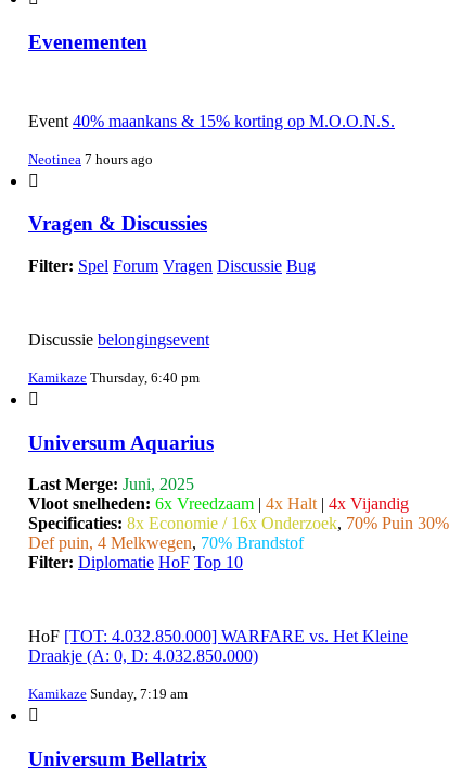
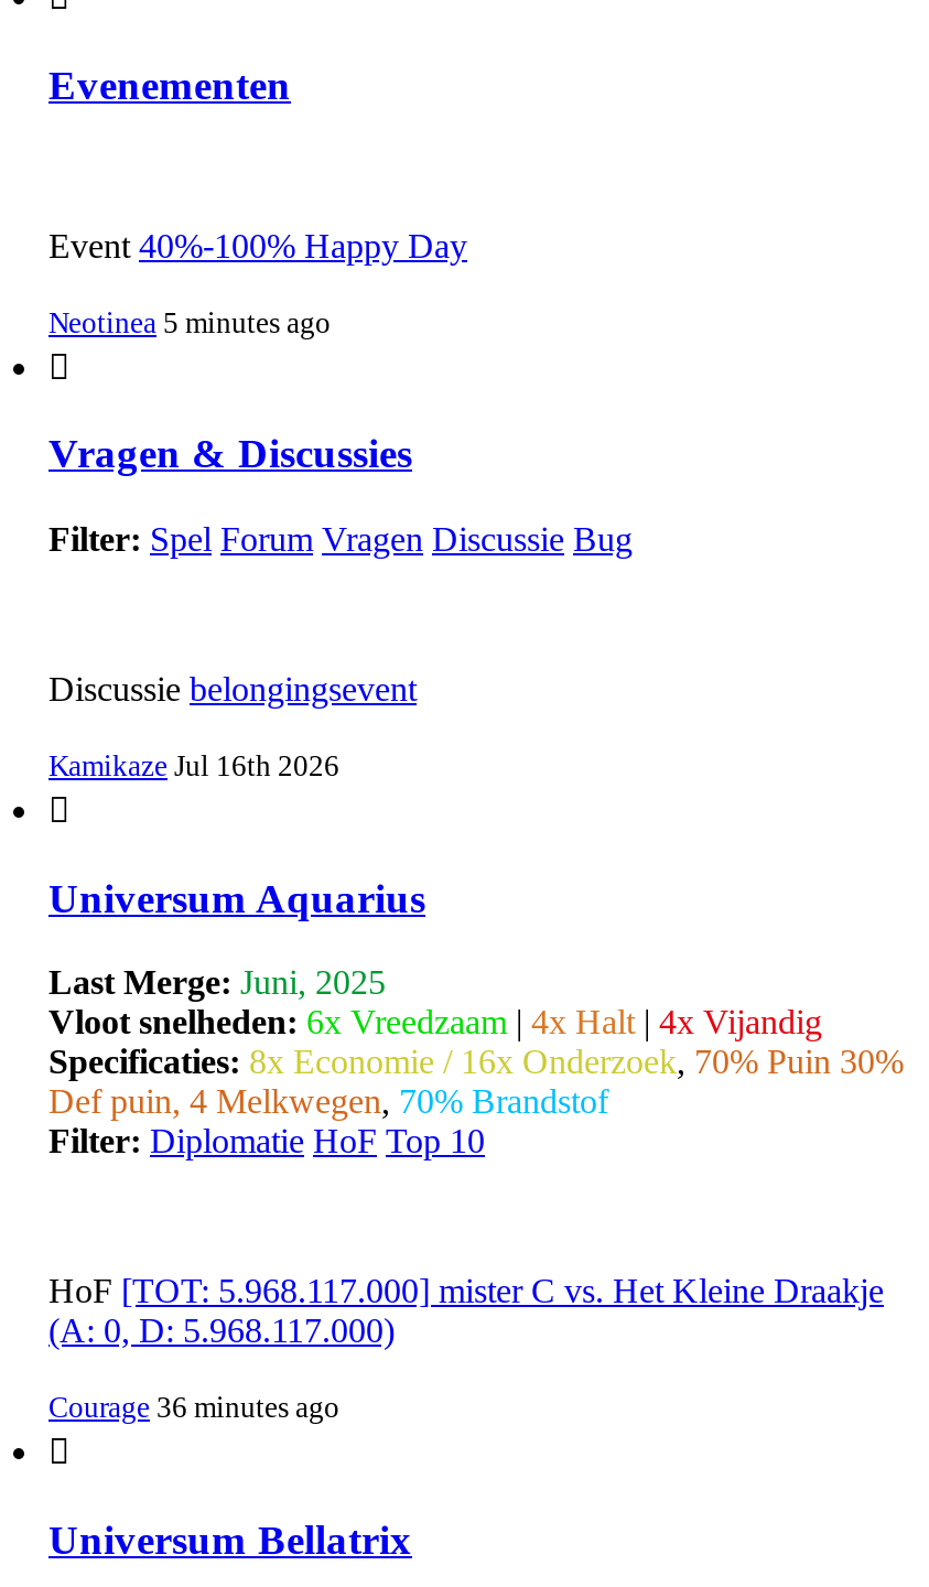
[28,111,395,130] Event 40% maankans & 15% korting op M.O.O.N.S. -> [48,226,467,263] Event 40%-100% Happy Day
[28,150,153,167] Neotinea 7 hours ago -> [48,305,331,338] Neotinea 5 minutes ago
[28,369,200,386] Kamikaze Thursday, 6:40 pm -> [48,749,339,782] Kamikaze Jul 16th 2026
[28,627,408,665] HoF [TOT: 4.032.850.000] WARFARE vs. Het Kleine | Draakje (A: 0, D: 4.032.850.000) -> [48,1273,884,1350] HoF [TOT: 5.968.117.000] mister C vs. Het Kleine Draakje | (A: 0, D: 5.968.117.000)
[28,686,188,702] Kamikaze Sunday, 7:19 am -> [48,1392,339,1425] Courage 36 minutes ago

